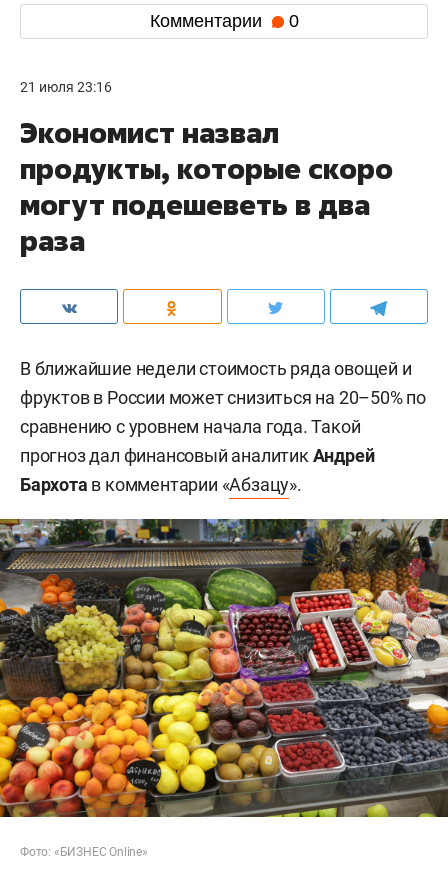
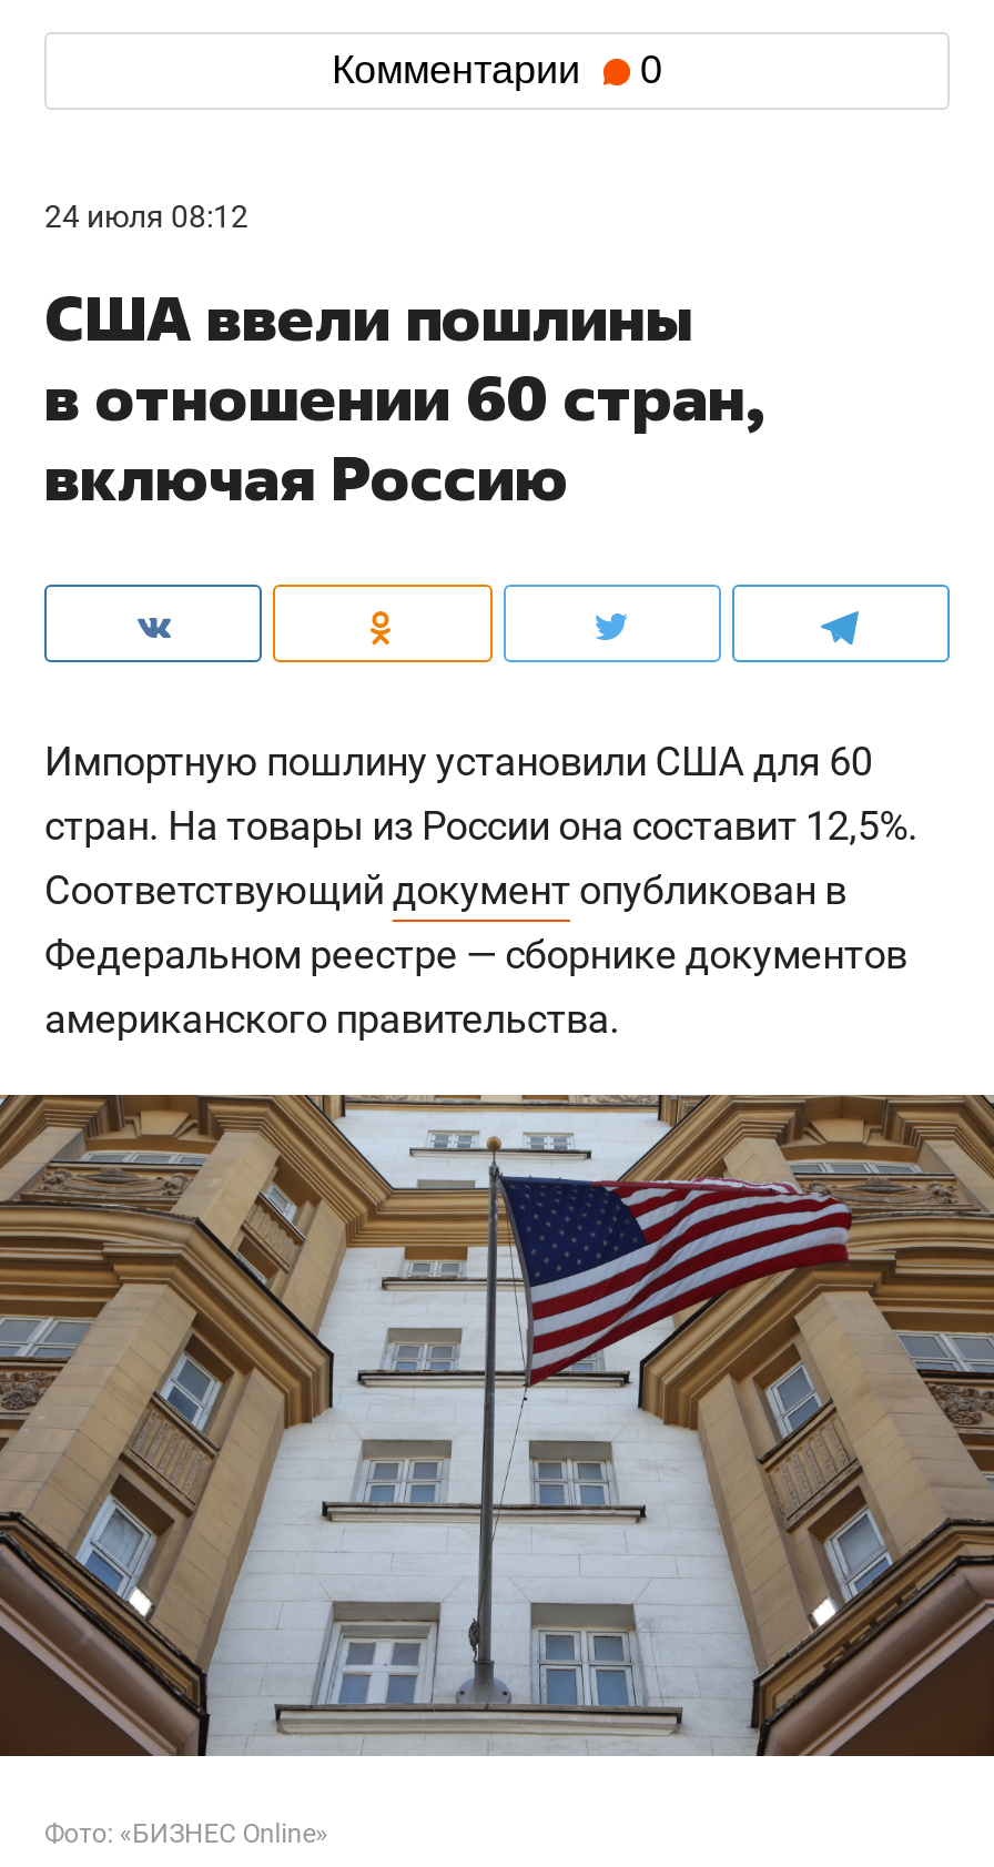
[20,79,112,95] 21 июля 23:16 -> [44,198,248,233] 24 июля 08:12
[20,114,393,259] Экономист назвал | продукты, которые скоро | могут подешеветь в два | раза -> [44,276,765,517] США ввели пошлины | в отношении 60 стран, | включая Россию
[20,358,426,495] В ближайшие недели стоимость ряда овощей и | фруктов в России может снизиться на 20–50% по | сравнению с уровнем начала года. Такой | прогноз дал финансовый аналитик Андрей | Бархота в комментарии «Абзацу». -> [44,737,918,1041] Импортную пошлину установили США для 60 | стран. На товары из России она составит 12,5%. | Соответствующий документ опубликован в | Федеральном реестре — сборнике документов | американского правительства.
[3,518,445,818] [image] -> [7,1095,987,1758] [image]

